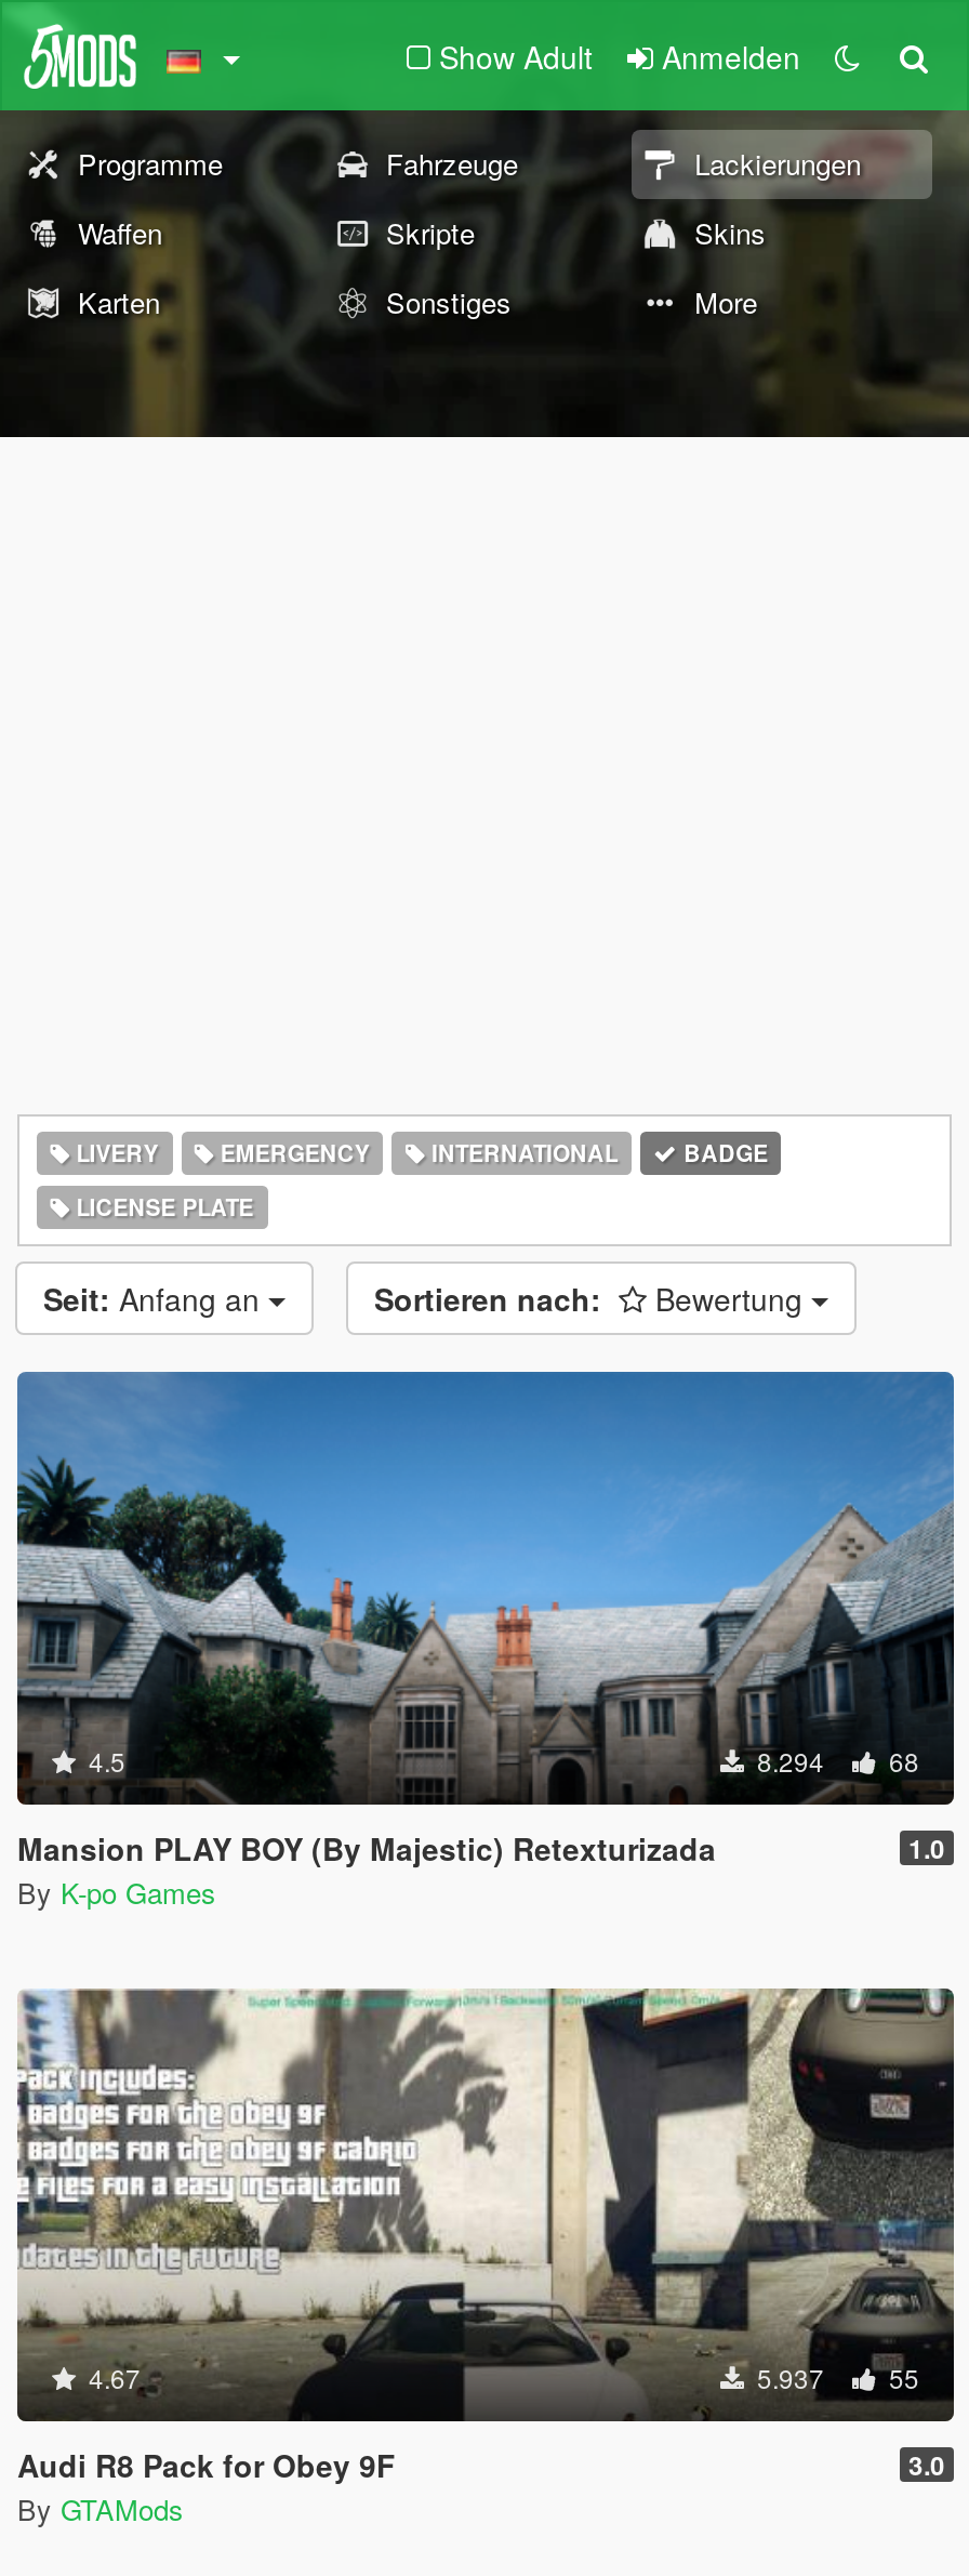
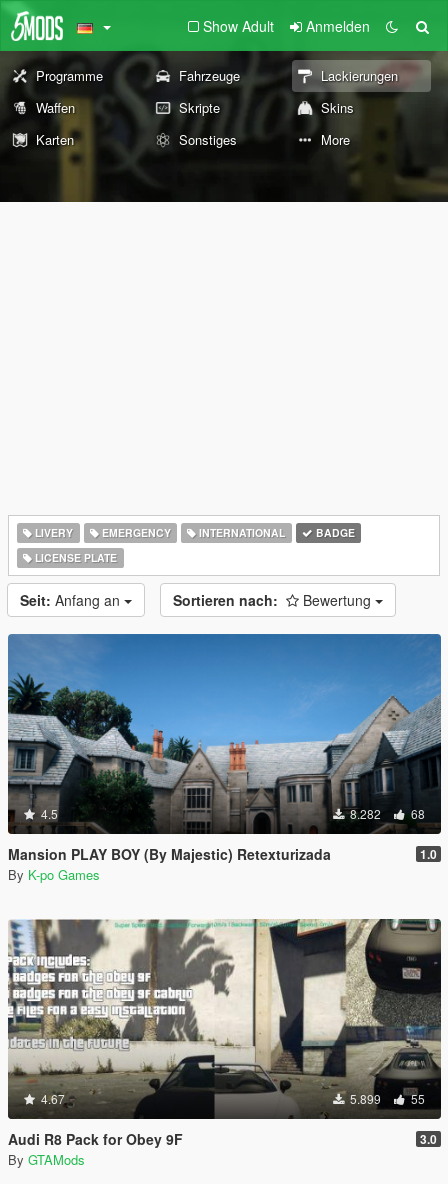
[751,1742,919,1779] 8.294 68 -> [347,805,425,822] 8.282 68
[751,2359,919,2395] 5.937 55 -> [347,1090,425,1107] 5.899 55

